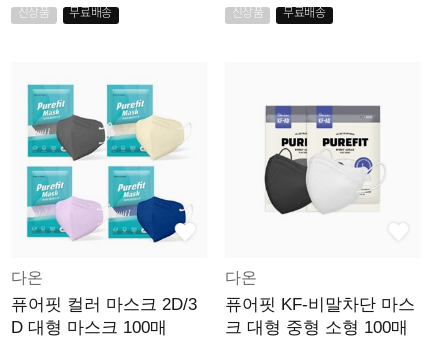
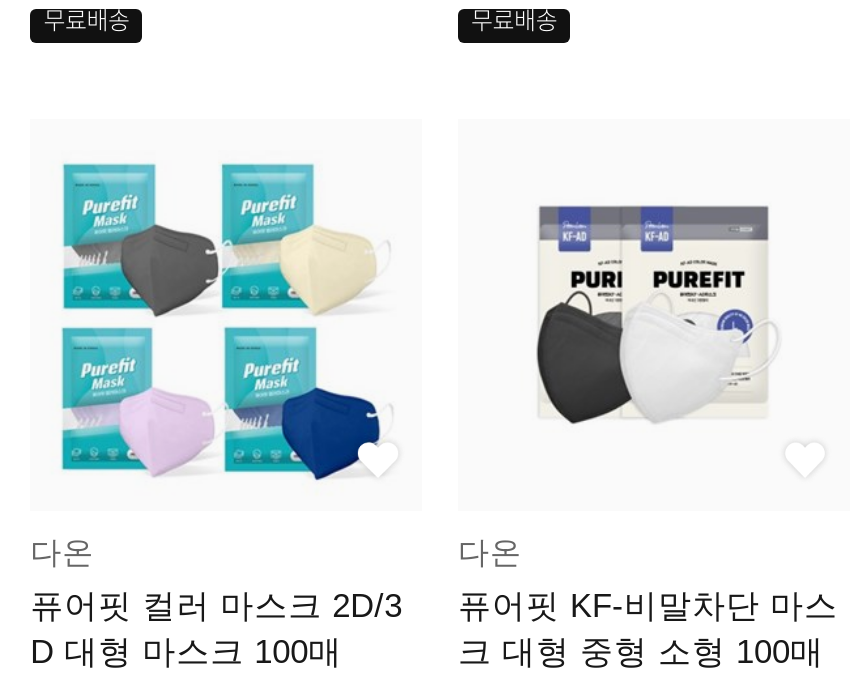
[18,8,50,20] 신상품 -> none
[231,8,264,20] 신상품 -> none

